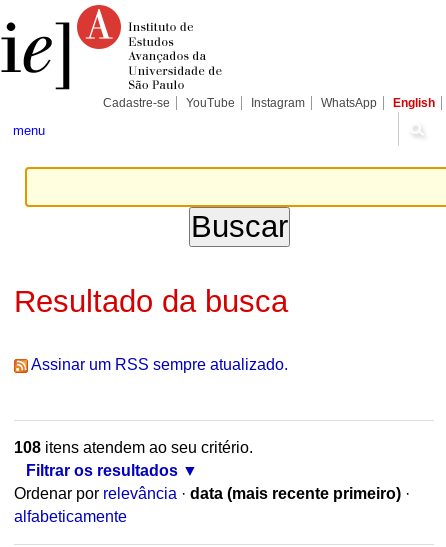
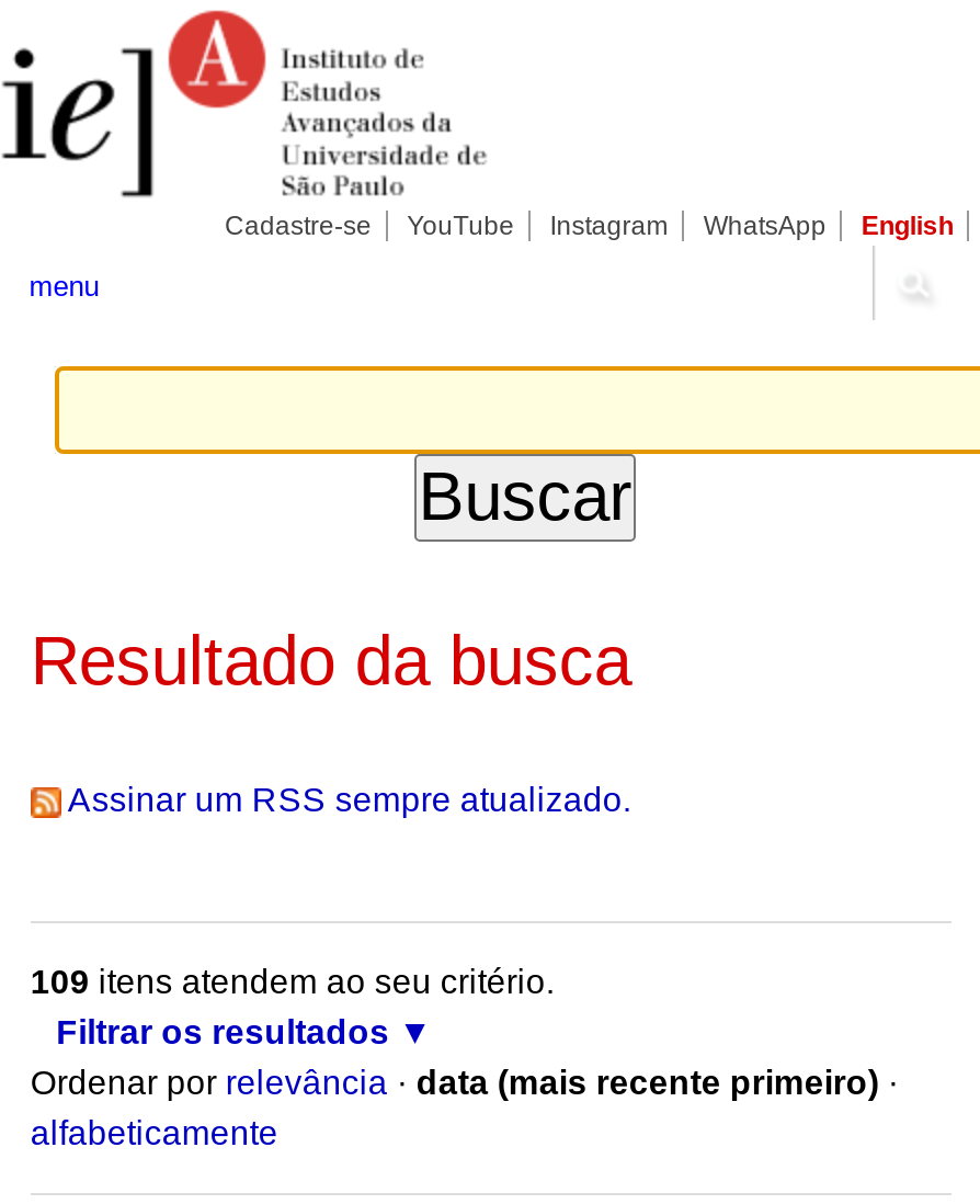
[14,439,253,456] 108 itens atendem ao seu critério. -> [30,963,554,1001] 109 itens atendem ao seu critério.

